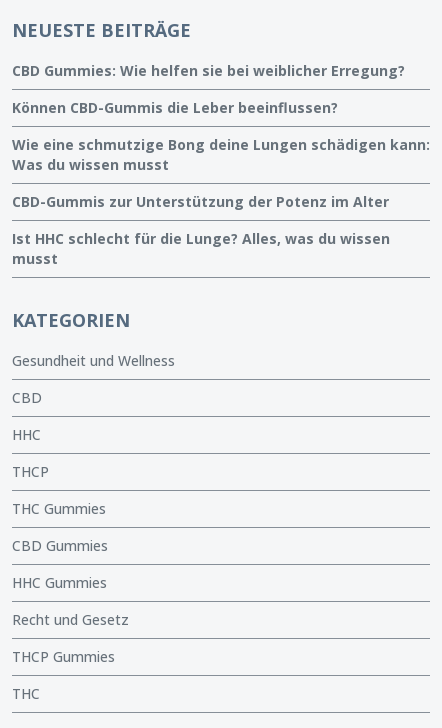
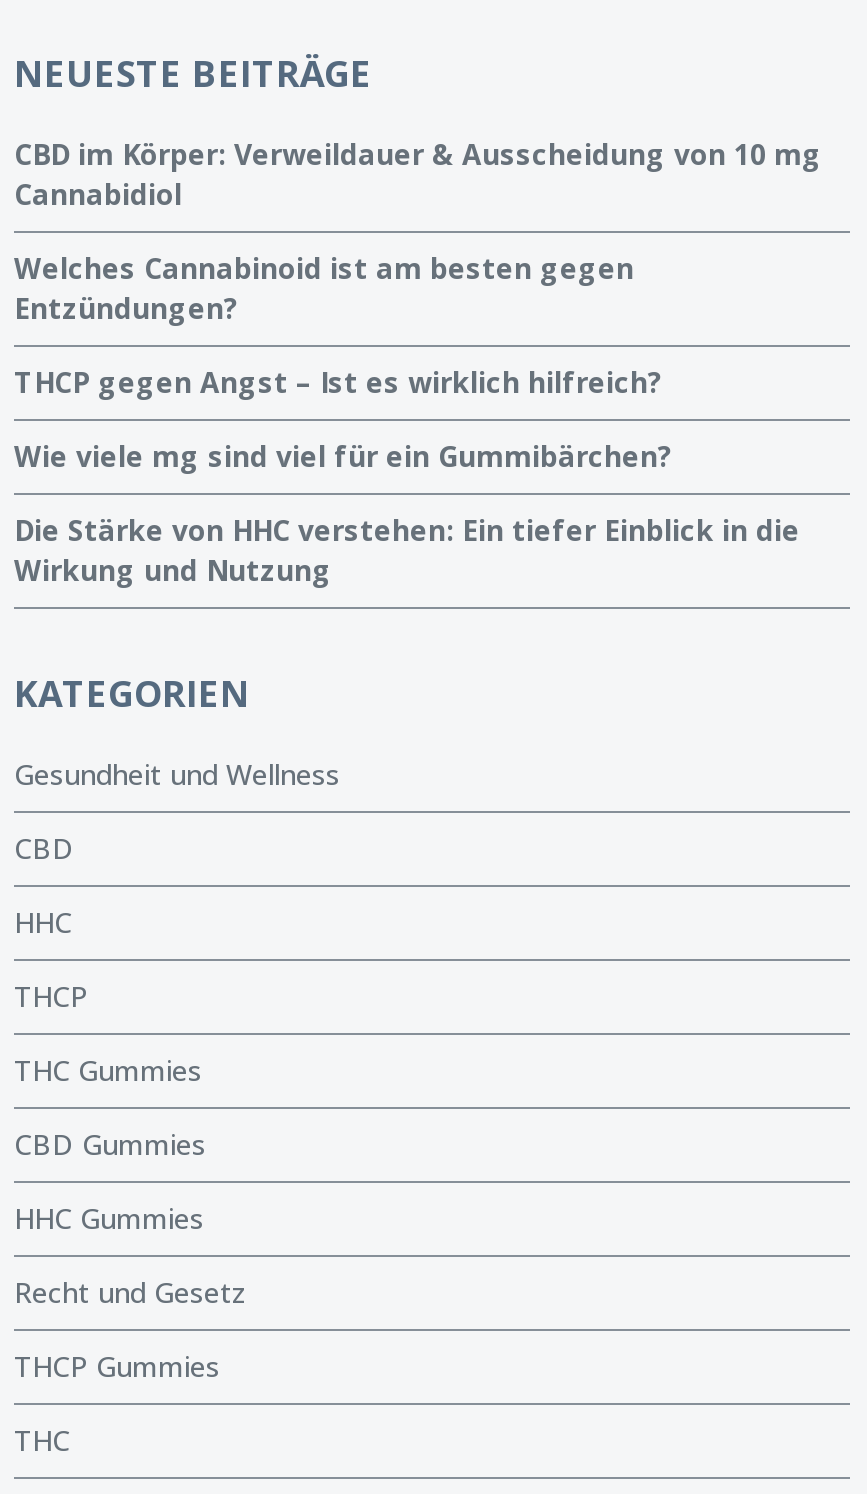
[12,60,405,79] CBD Gummies: Wie helfen sie bei weiblicher Erregung? -> [14,134,822,212] CBD im Körper: Verweildauer & Ausscheidung von 10 mg | Cannabidiol
[12,97,338,116] Können CBD-Gummis die Leber beeinflussen? -> [14,248,634,326] Welches Cannabinoid ist am besten gegen | Entzündungen?
[12,134,430,173] Wie eine schmutzige Bong deine Lungen schädigen kann: | Was du wissen musst -> [14,362,662,400] THCP gegen Angst – Ist es wirklich hilfreich?
[12,191,389,210] CBD-Gummis zur Unterstützung der Potenz im Alter -> [14,436,672,474] Wie viele mg sind viel für ein Gummibärchen?
[12,228,390,267] Ist HHC schlecht für die Lunge? Alles, was du wissen | musst -> [14,510,800,588] Die Stärke von HHC verstehen: Ein tiefer Einblick in die | Wirkung und Nutzung

